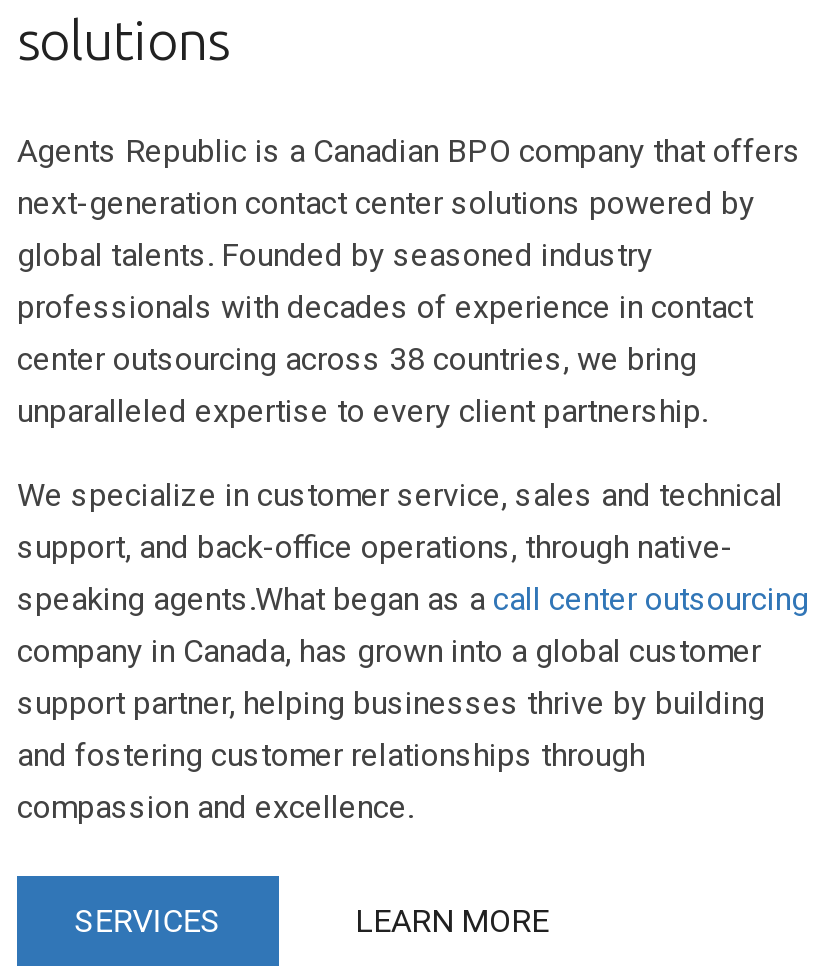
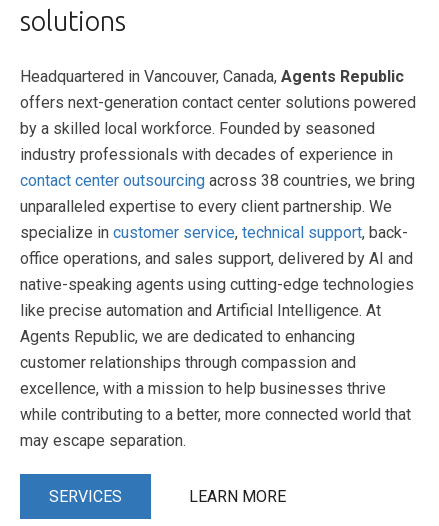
[17,132,809,826] Agents Republic is a Canadian BPO company that offers | next-generation contact center solutions powered by | global talents. Founded by seasoned industry | professionals with decades of experience in contact | center outsourcing across 38 countries, we bring | unparalleled expertise to every client partnership. | We specialize in customer service, sales and technical | support, and back-office operations, through native- | speaking agents.What began as a call center outsourcing | company in Canada, has grown into a global customer | support partner, helping businesses thrive by building | and fostering customer relationships through | compassion and excellence. -> [20,67,416,450] Headquartered in Vancouver, Canada, Agents Republic | offers next-generation contact center solutions powered | by a skilled local workforce. Founded by seasoned | industry professionals with decades of experience in | contact center outsourcing across 38 countries, we bring | unparalleled expertise to every client partnership. We | specialize in customer service, technical support, back- | office operations, and sales support, delivered by AI and | native-speaking agents using cutting-edge technologies | like precise automation and Artificial Intelligence. At | Agents Republic, we are dedicated to enhancing | customer relationships through compassion and | excellence, with a mission to help businesses thrive | while contributing to a better, more connected world that | may escape separation.

